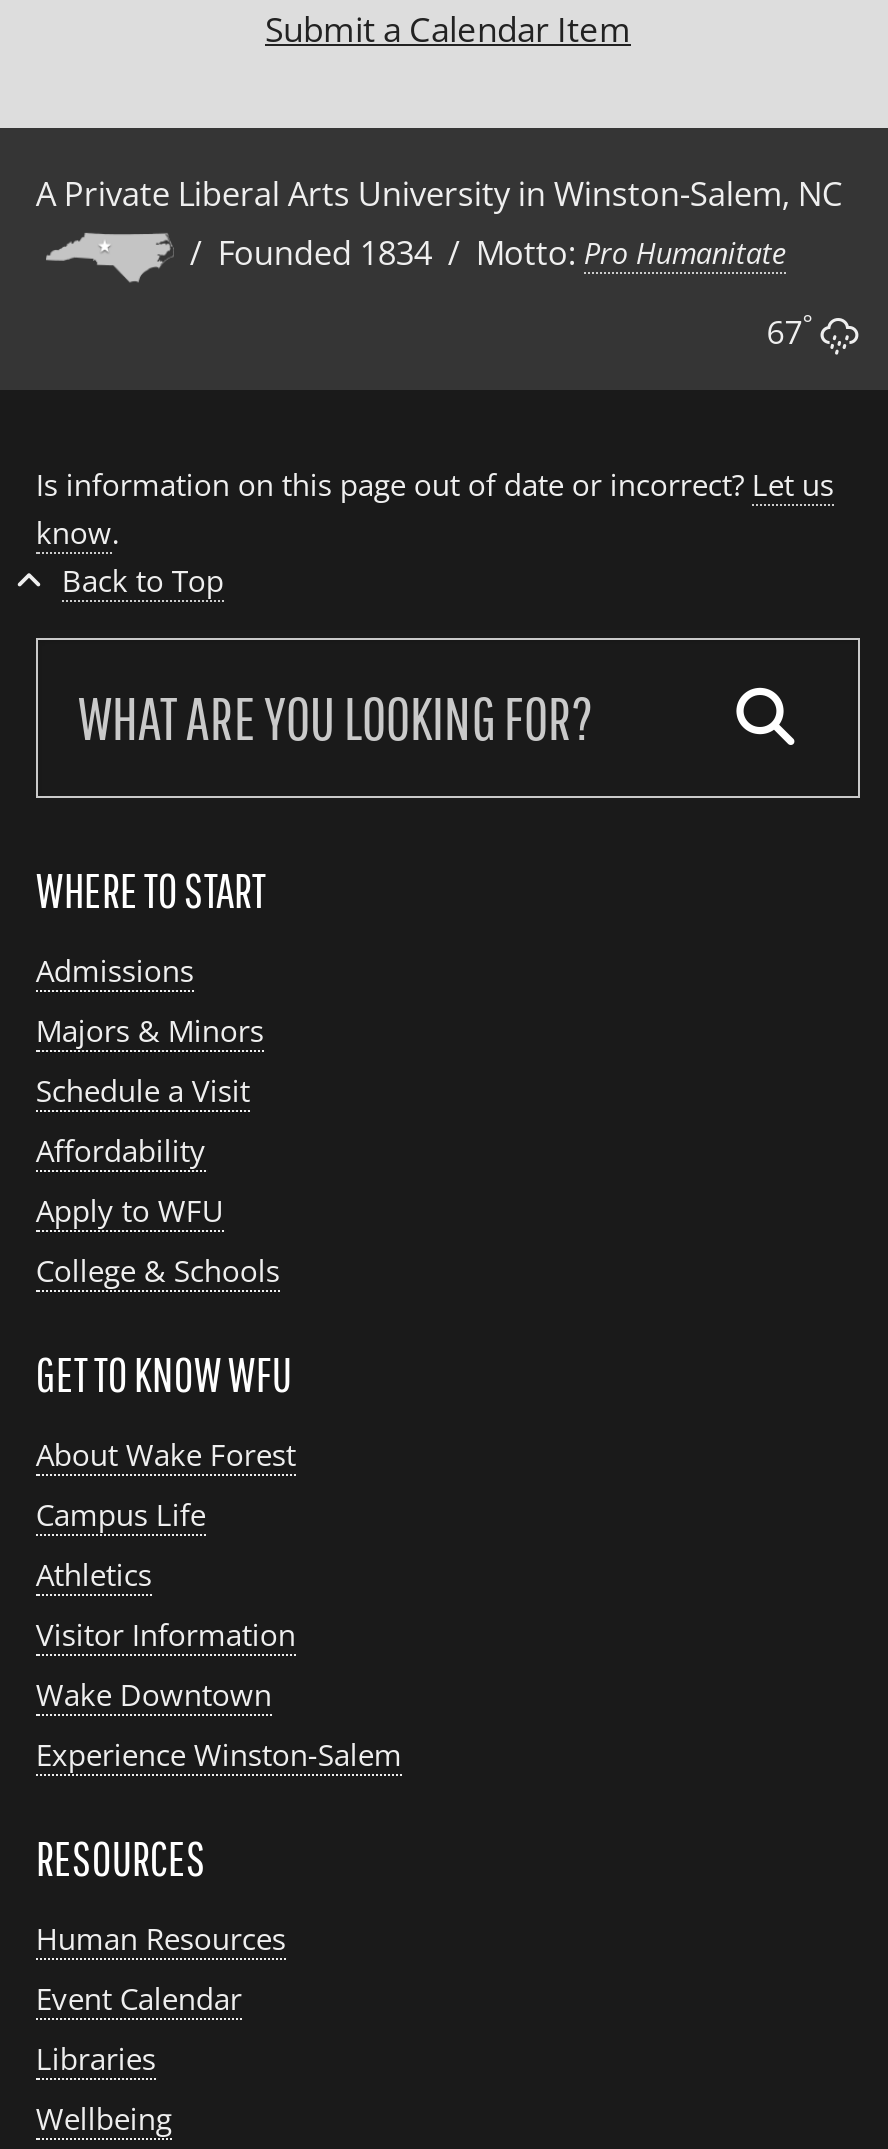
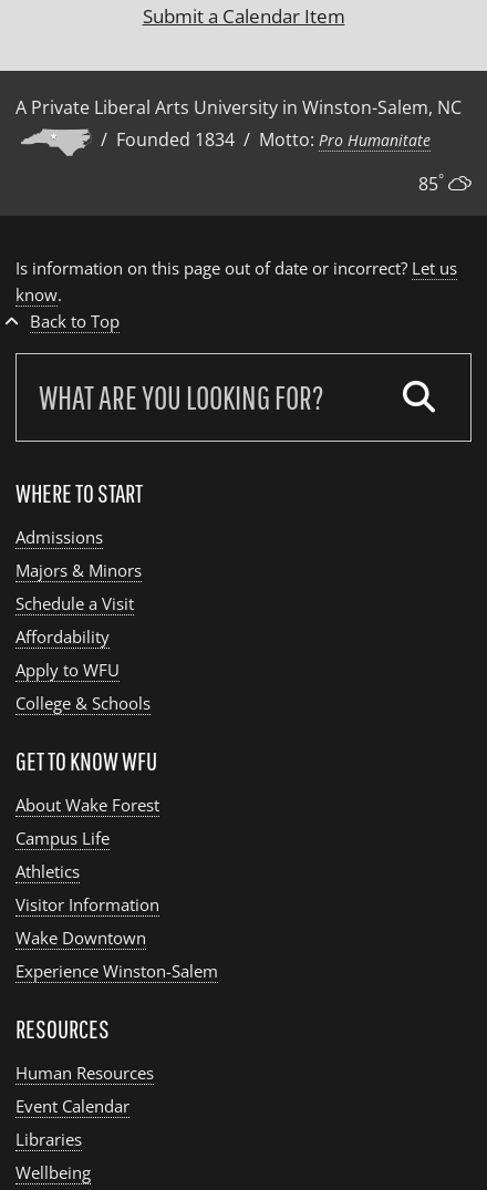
[766,305,812,353] 67° -> [419,169,444,196] 85°

